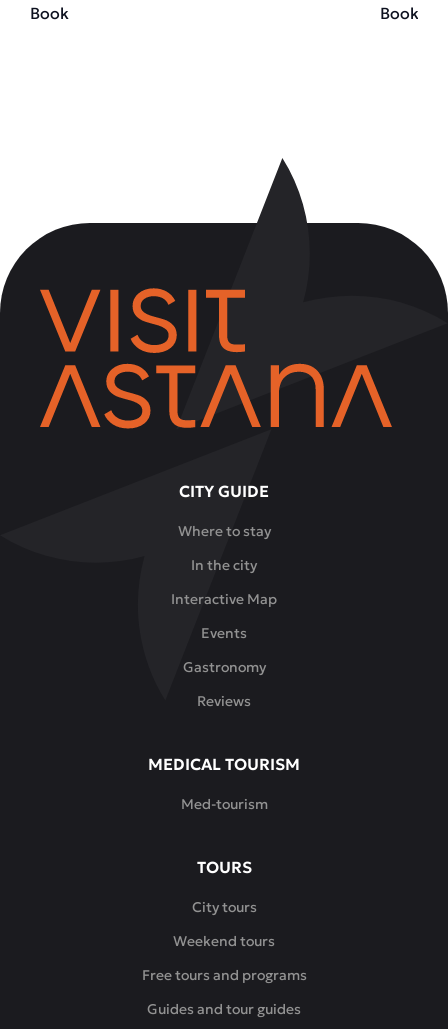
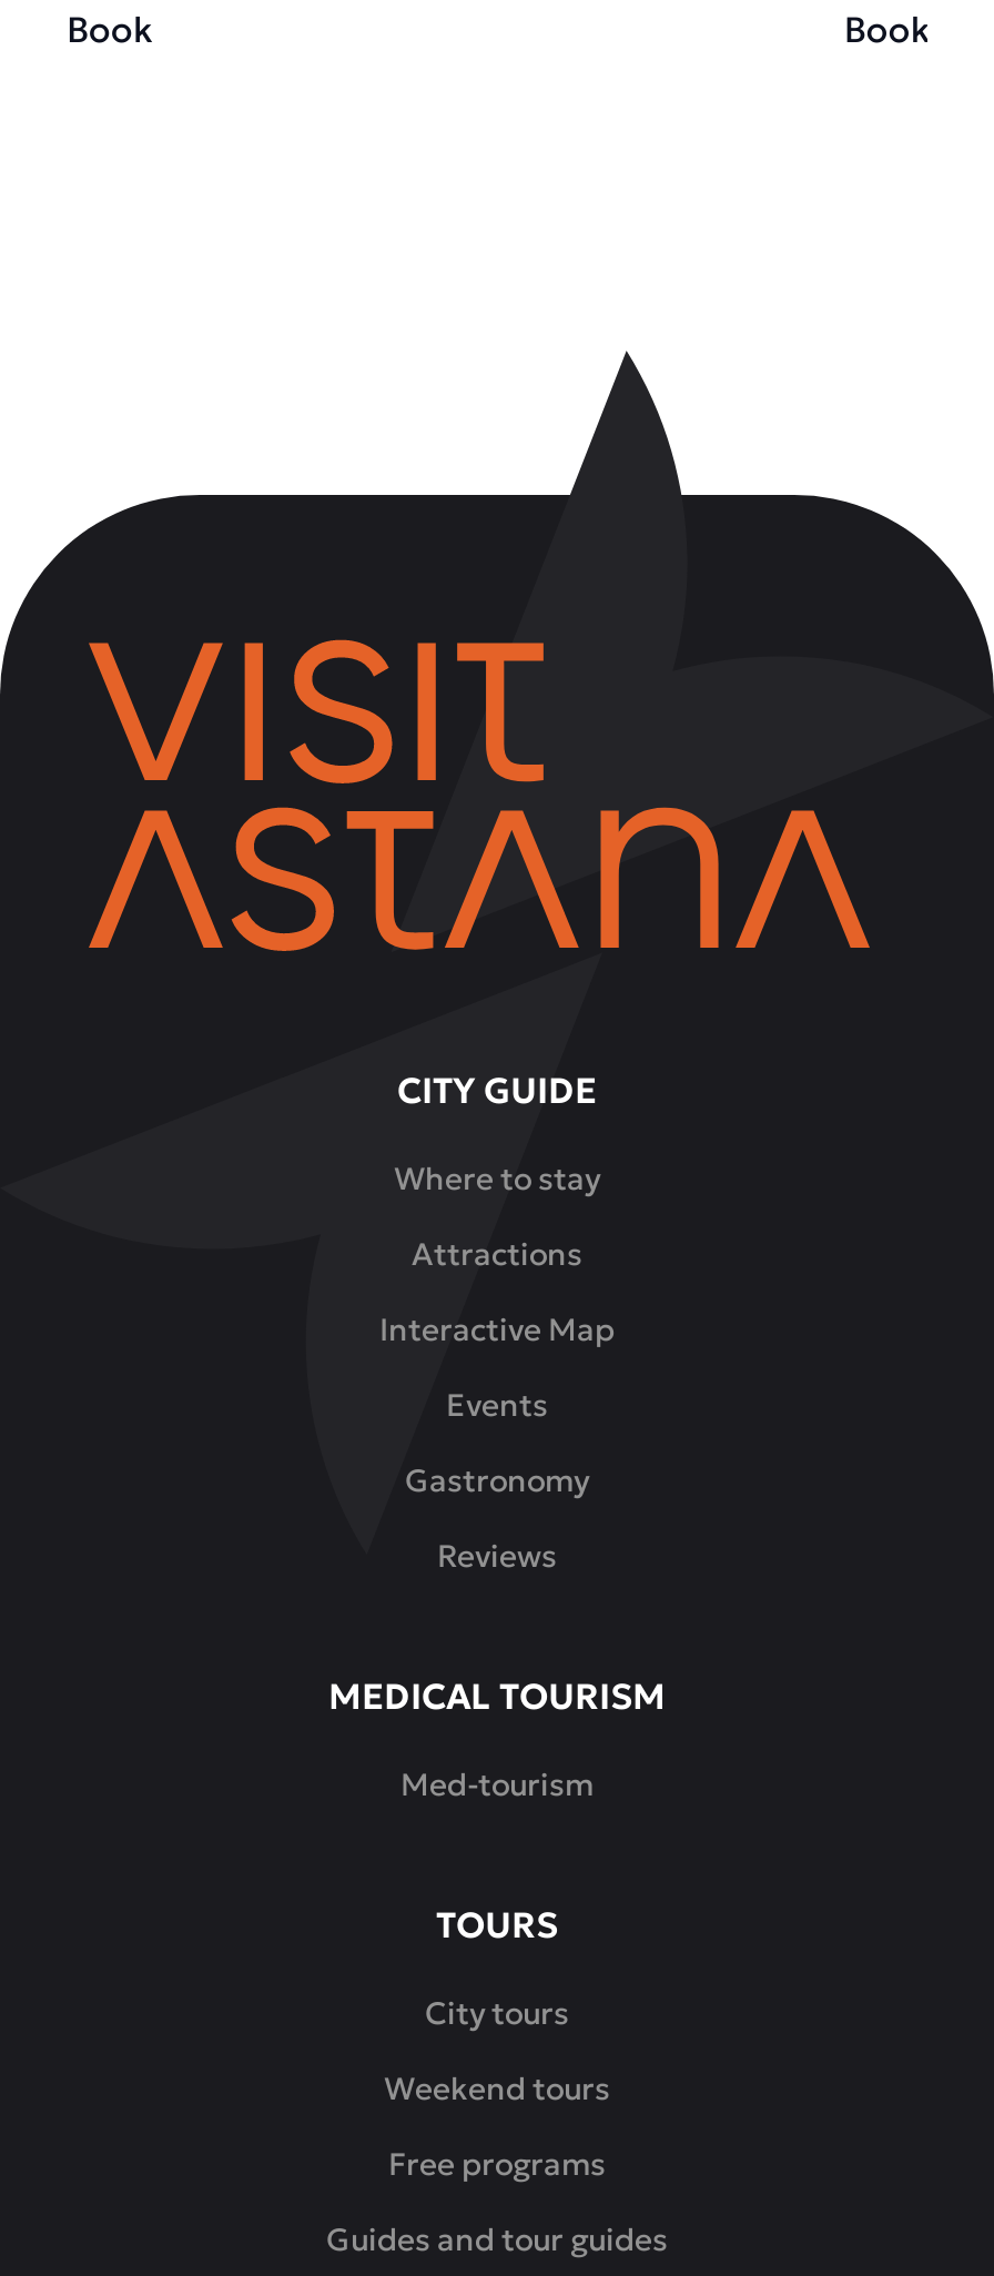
[191,556,257,574] In the city -> [412,1234,582,1274] Attractions
[141,966,306,984] Free tours and programs -> [388,2144,606,2184] Free programs

